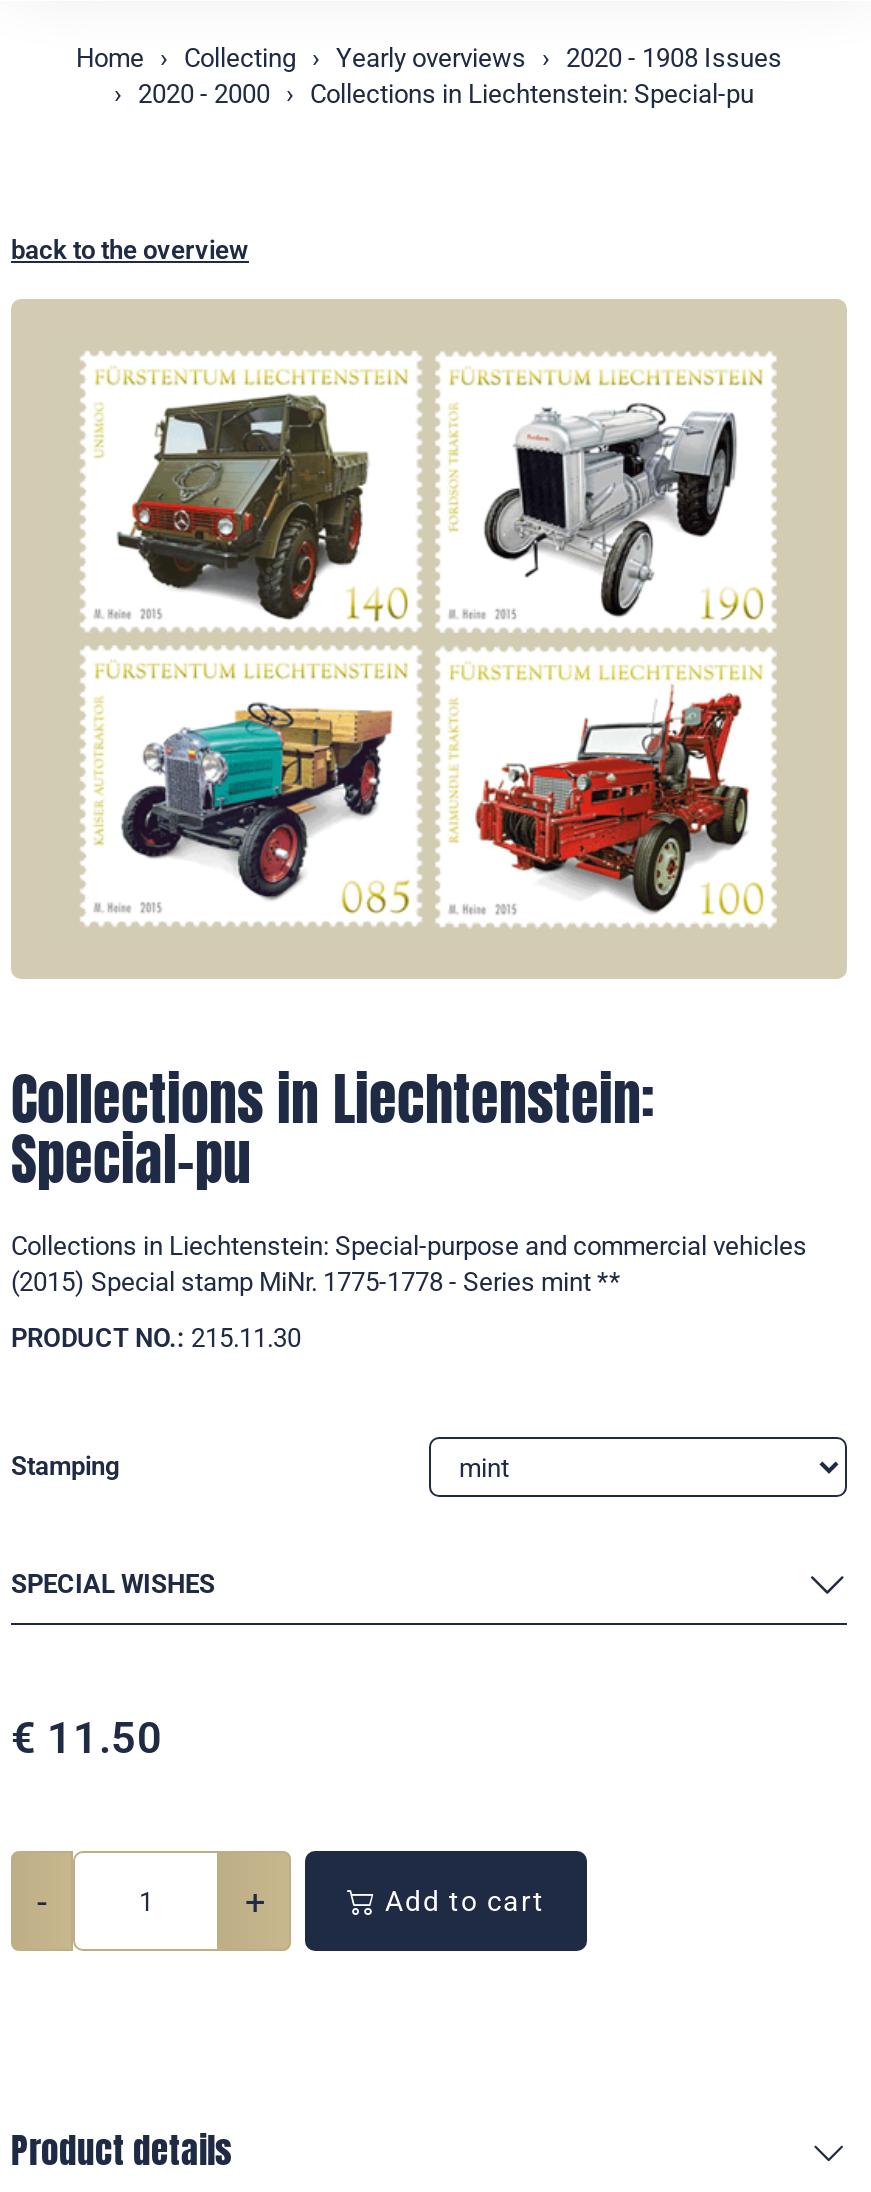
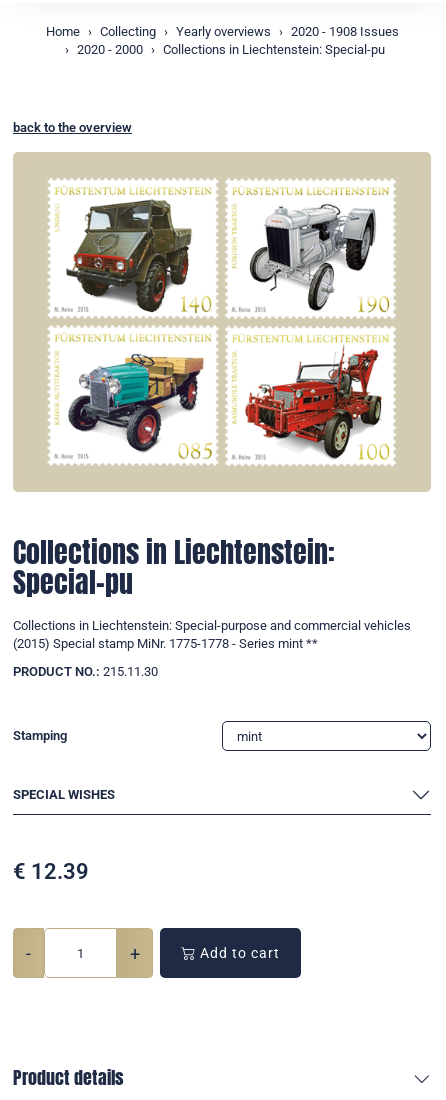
[11,1714,163,1764] € 11.50 -> [13,859,89,884] € 12.39

